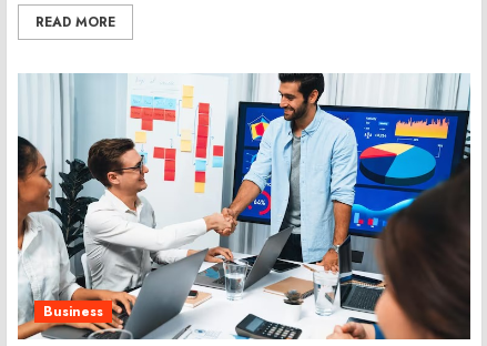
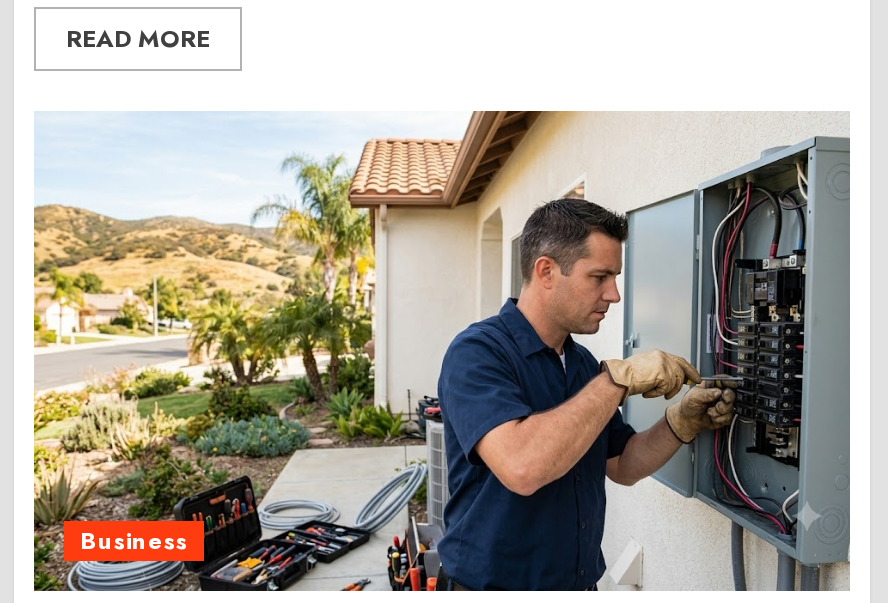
[17,72,470,340] [image] -> [32,109,850,593] [image]

